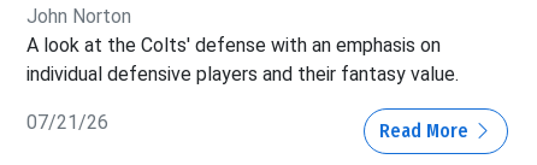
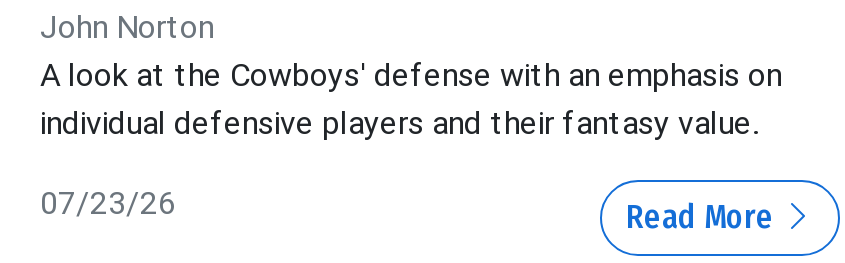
[26,33,441,56] A look at the Colts' defense with an emphasis on -> [40,55,782,93] A look at the Cowboys' defense with an emphasis on
[26,110,108,133] 07/21/26 -> [40,183,176,221] 07/23/26

